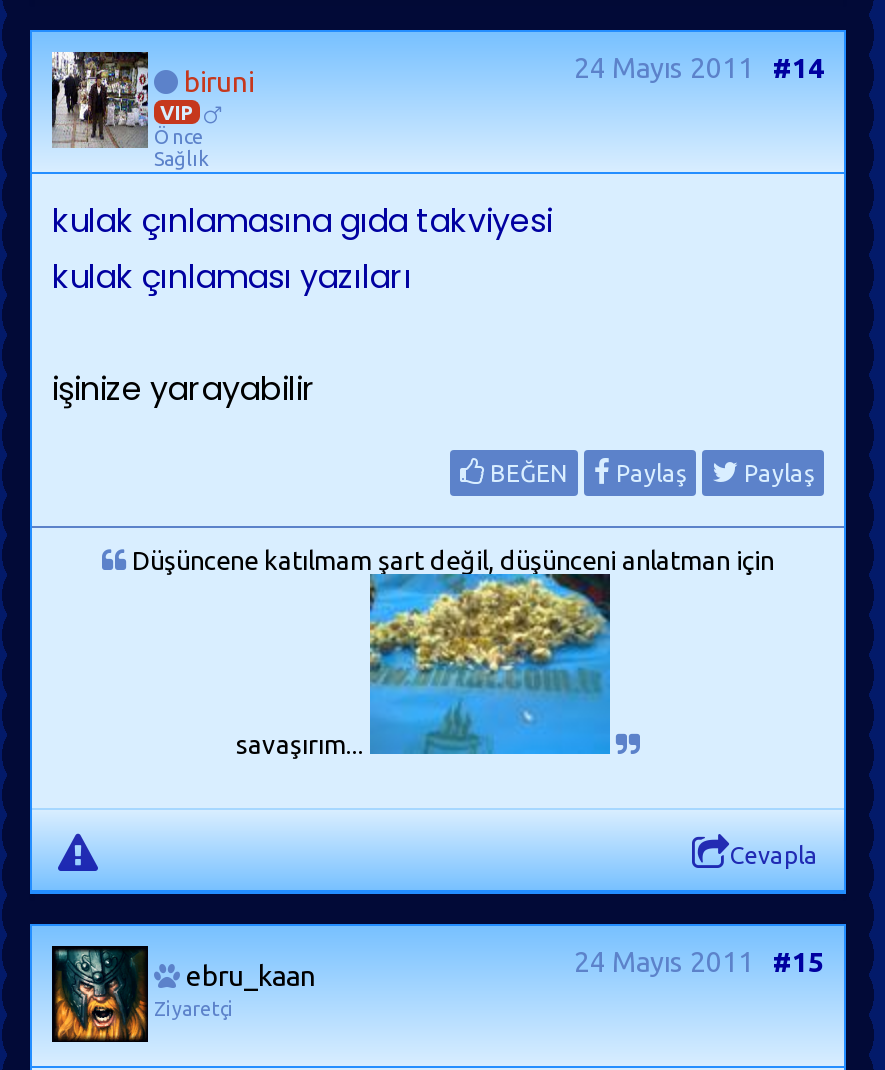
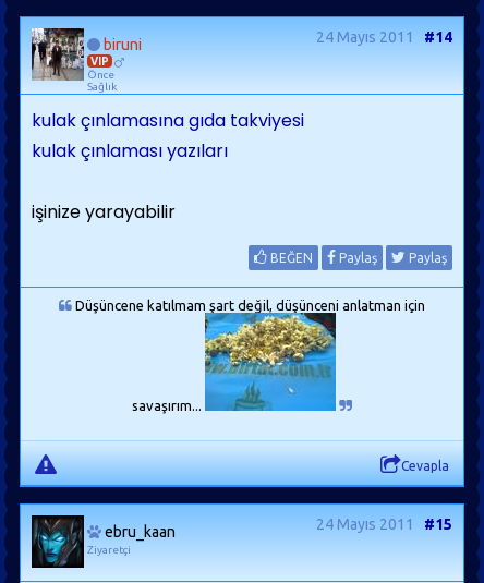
[54,950,148,1042] [image] -> [33,517,84,568] [image]

